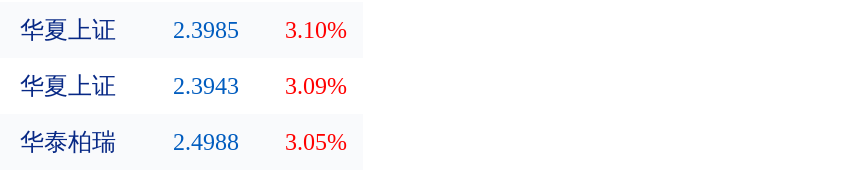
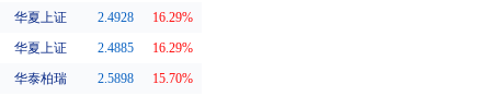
[173,16,239,44] 2.3985 -> [98,10,134,25] 2.4928
[285,16,347,44] 3.10% -> [152,10,193,25] 16.29%
[173,72,239,100] 2.3943 -> [98,40,134,56] 2.4885
[285,72,347,100] 3.09% -> [152,40,193,56] 16.29%
[173,128,239,156] 2.4988 -> [98,71,134,86] 2.5898
[285,128,347,156] 3.05% -> [152,71,193,86] 15.70%

